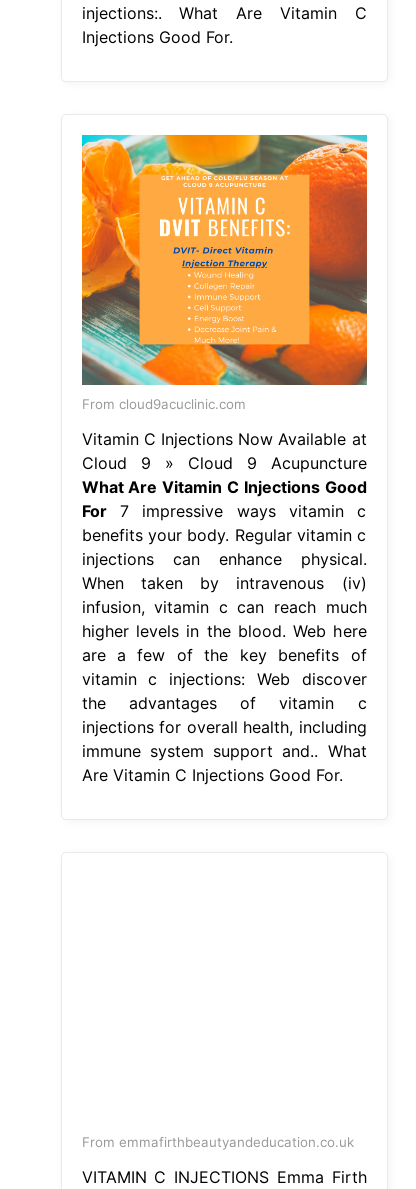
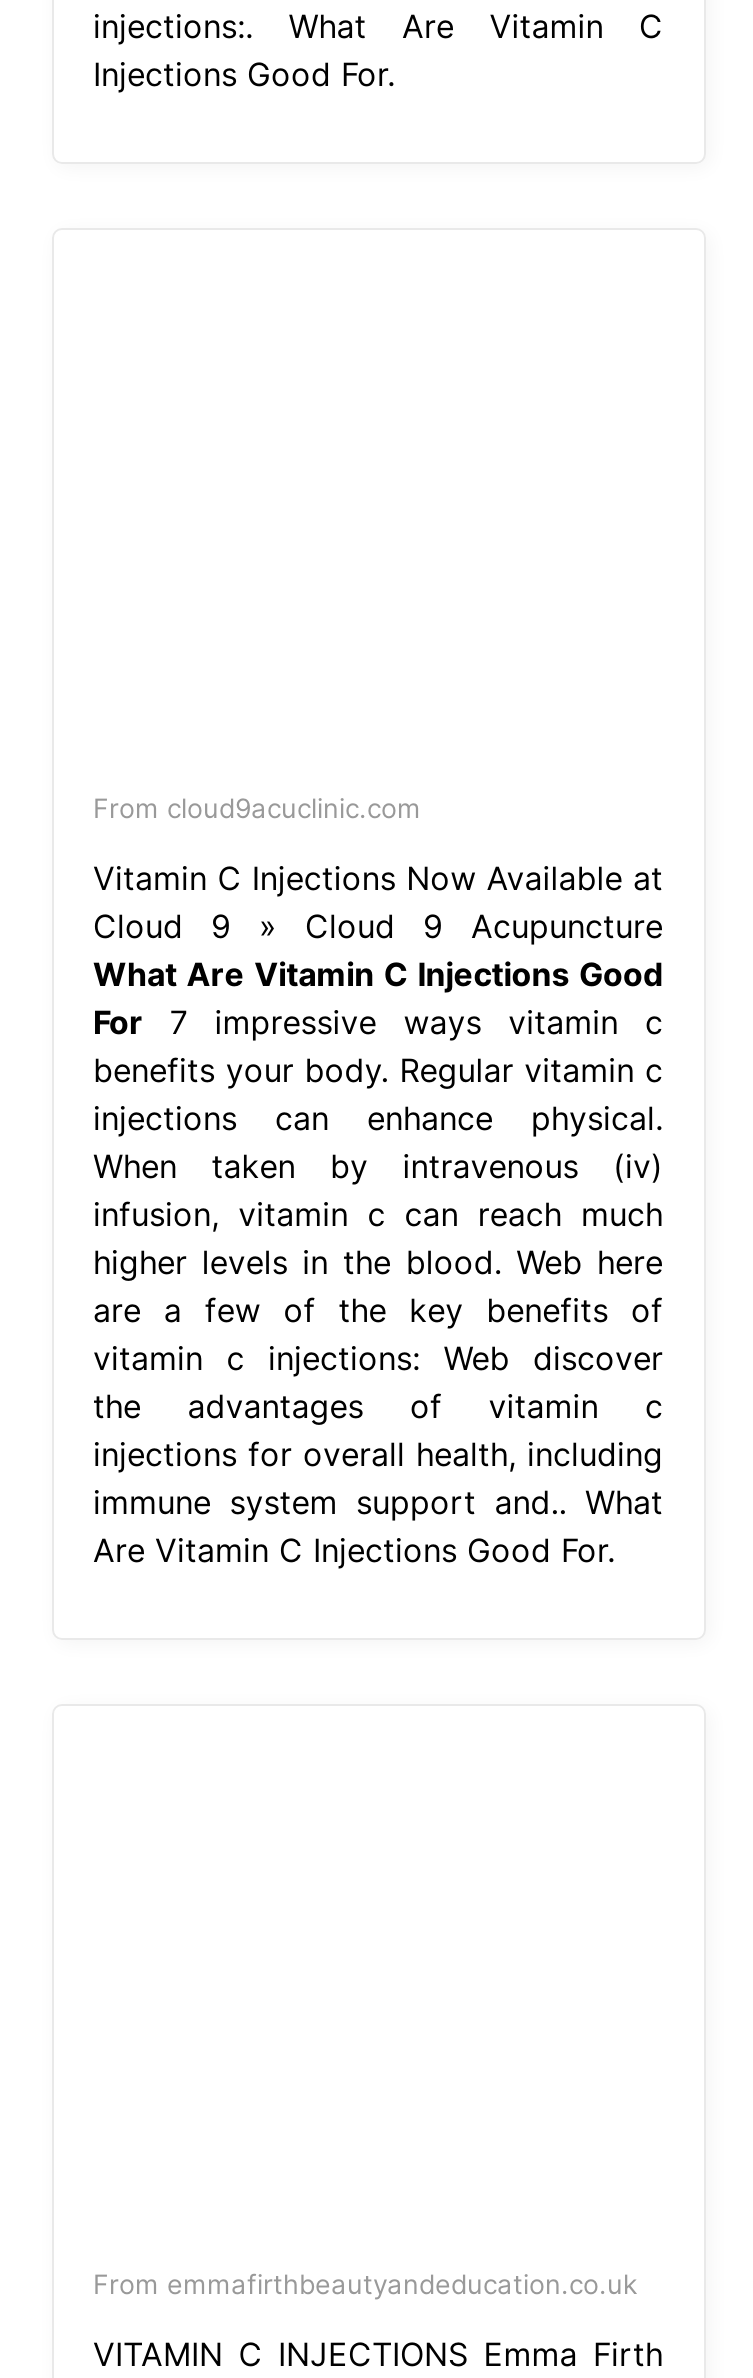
[81,134,368,386] [image] -> none

